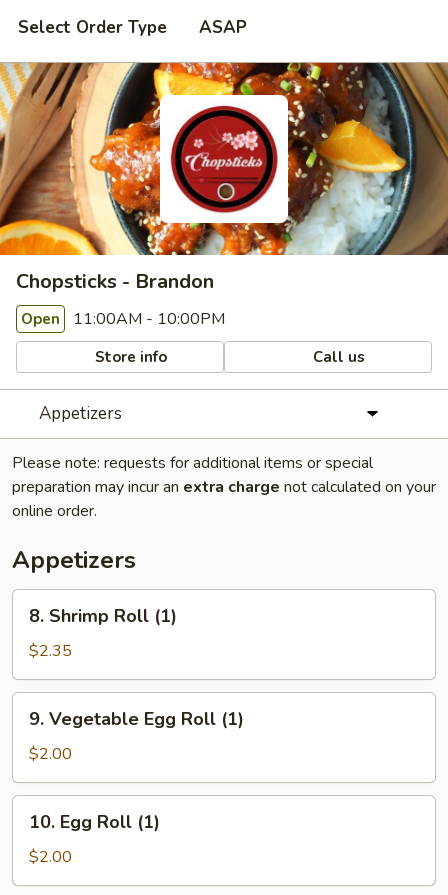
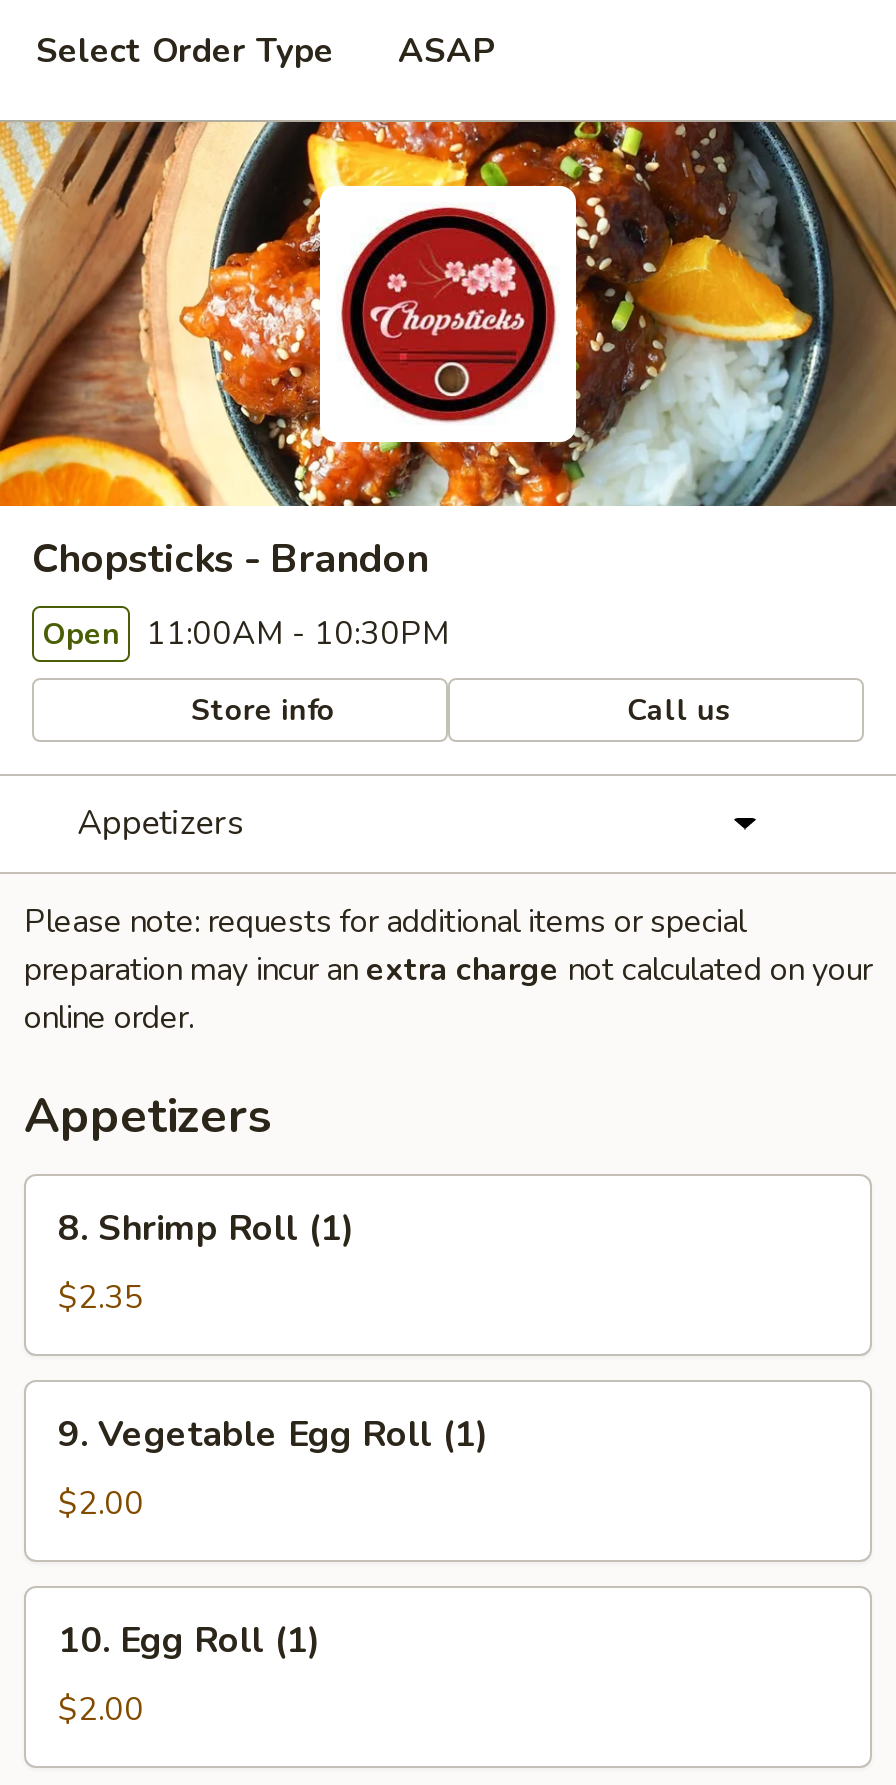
[21,308,225,330] Open 11:00AM - 10:00PM -> [42,612,450,656] Open 11:00AM - 10:30PM

